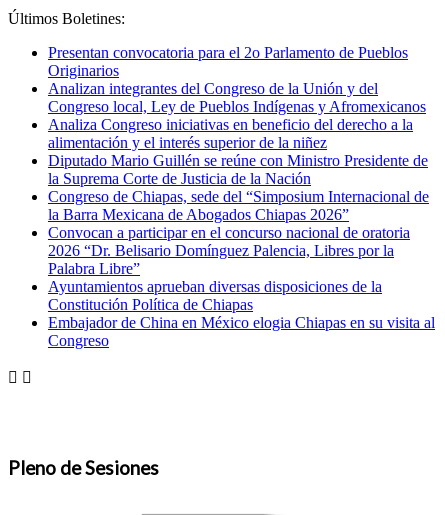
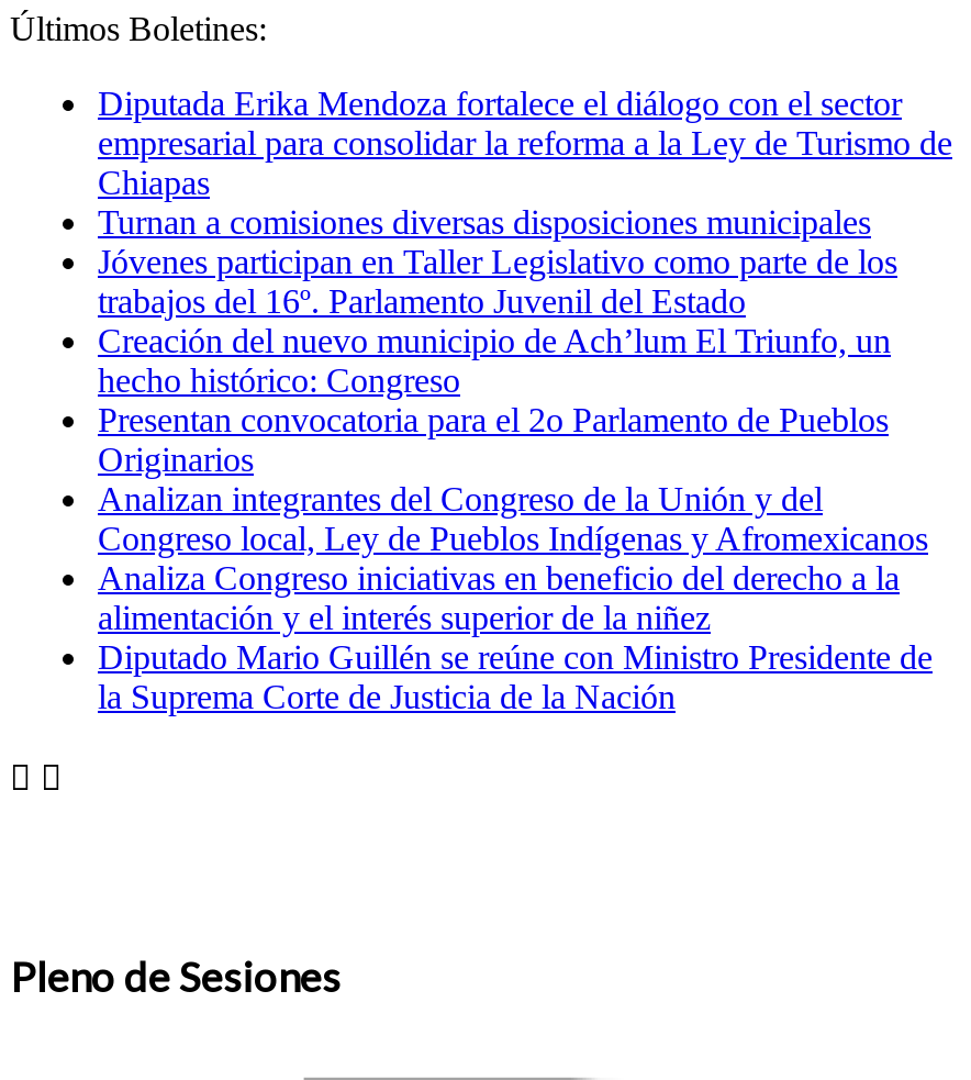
none -> [98,85,952,399] Diputada Erika Mendoza fortalece el diálogo con el sector | empresarial para consolidar la reforma a la Ley de Turismo de | Chiapas | Turnan a comisiones diversas disposiciones municipales | Jóvenes participan en Taller Legislativo como parte de los | trabajos del 16º. Parlamento Juvenil del Estado | Creación del nuevo municipio de Ach’lum El Triunfo, un | hecho histórico: Congreso
moved [48,44,428,187] -> [98,401,933,715]: Presentan convocatoria para el 2o Parlamento de Pueblos | Originarios | Analizan integrantes del Congreso de la Unión y del | Congreso local, Ley de Pueblos Indígenas y Afromexicanos | Analiza Congreso iniciativas en beneficio del derecho a la | alimentación y el interés superior de la niñez | Diputado Mario Guillén se reúne con Ministro Presidente de | la Suprema Corte de Justicia de la Nación
[48,188,435,349] Congreso de Chiapas, sede del “Simposium Internacional de | la Barra Mexicana de Abogados Chiapas 2026” | Convocan a participar en el concurso nacional de oratoria | 2026 “Dr. Belisario Domínguez Palencia, Libres por la | Palabra Libre” | Ayuntamientos aprueban diversas disposiciones de la | Constitución Política de Chiapas | Embajador de China en México elogia Chiapas en su visita al | Congreso -> none

